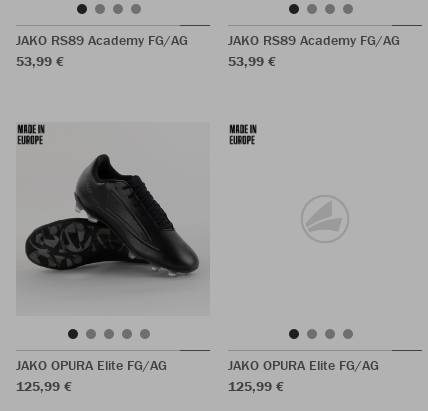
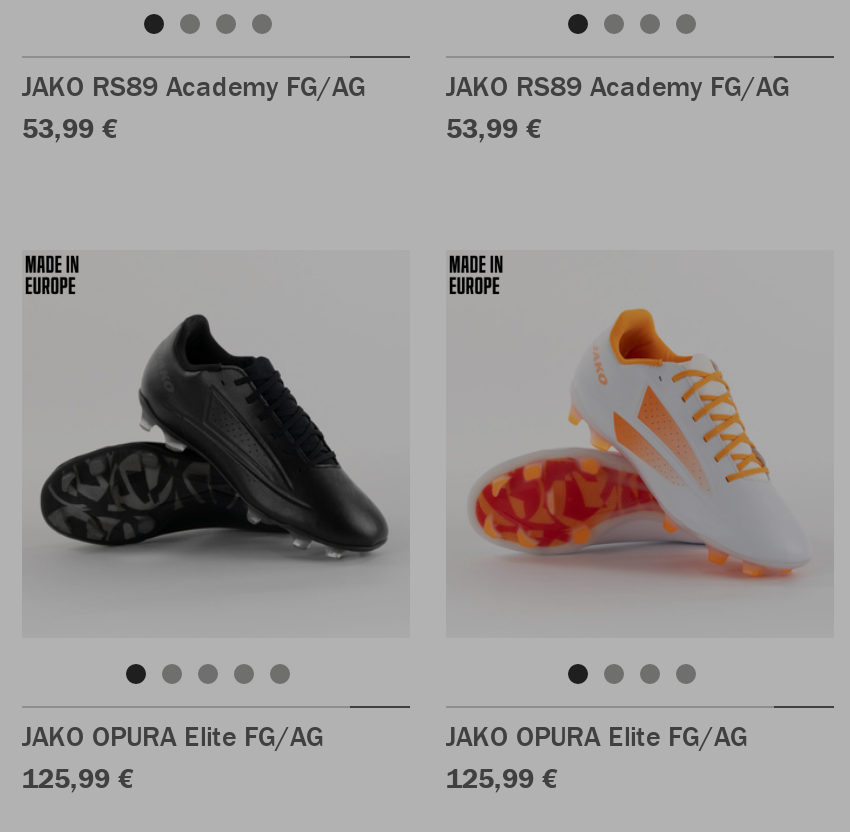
none -> [448,306,832,606] [image]

